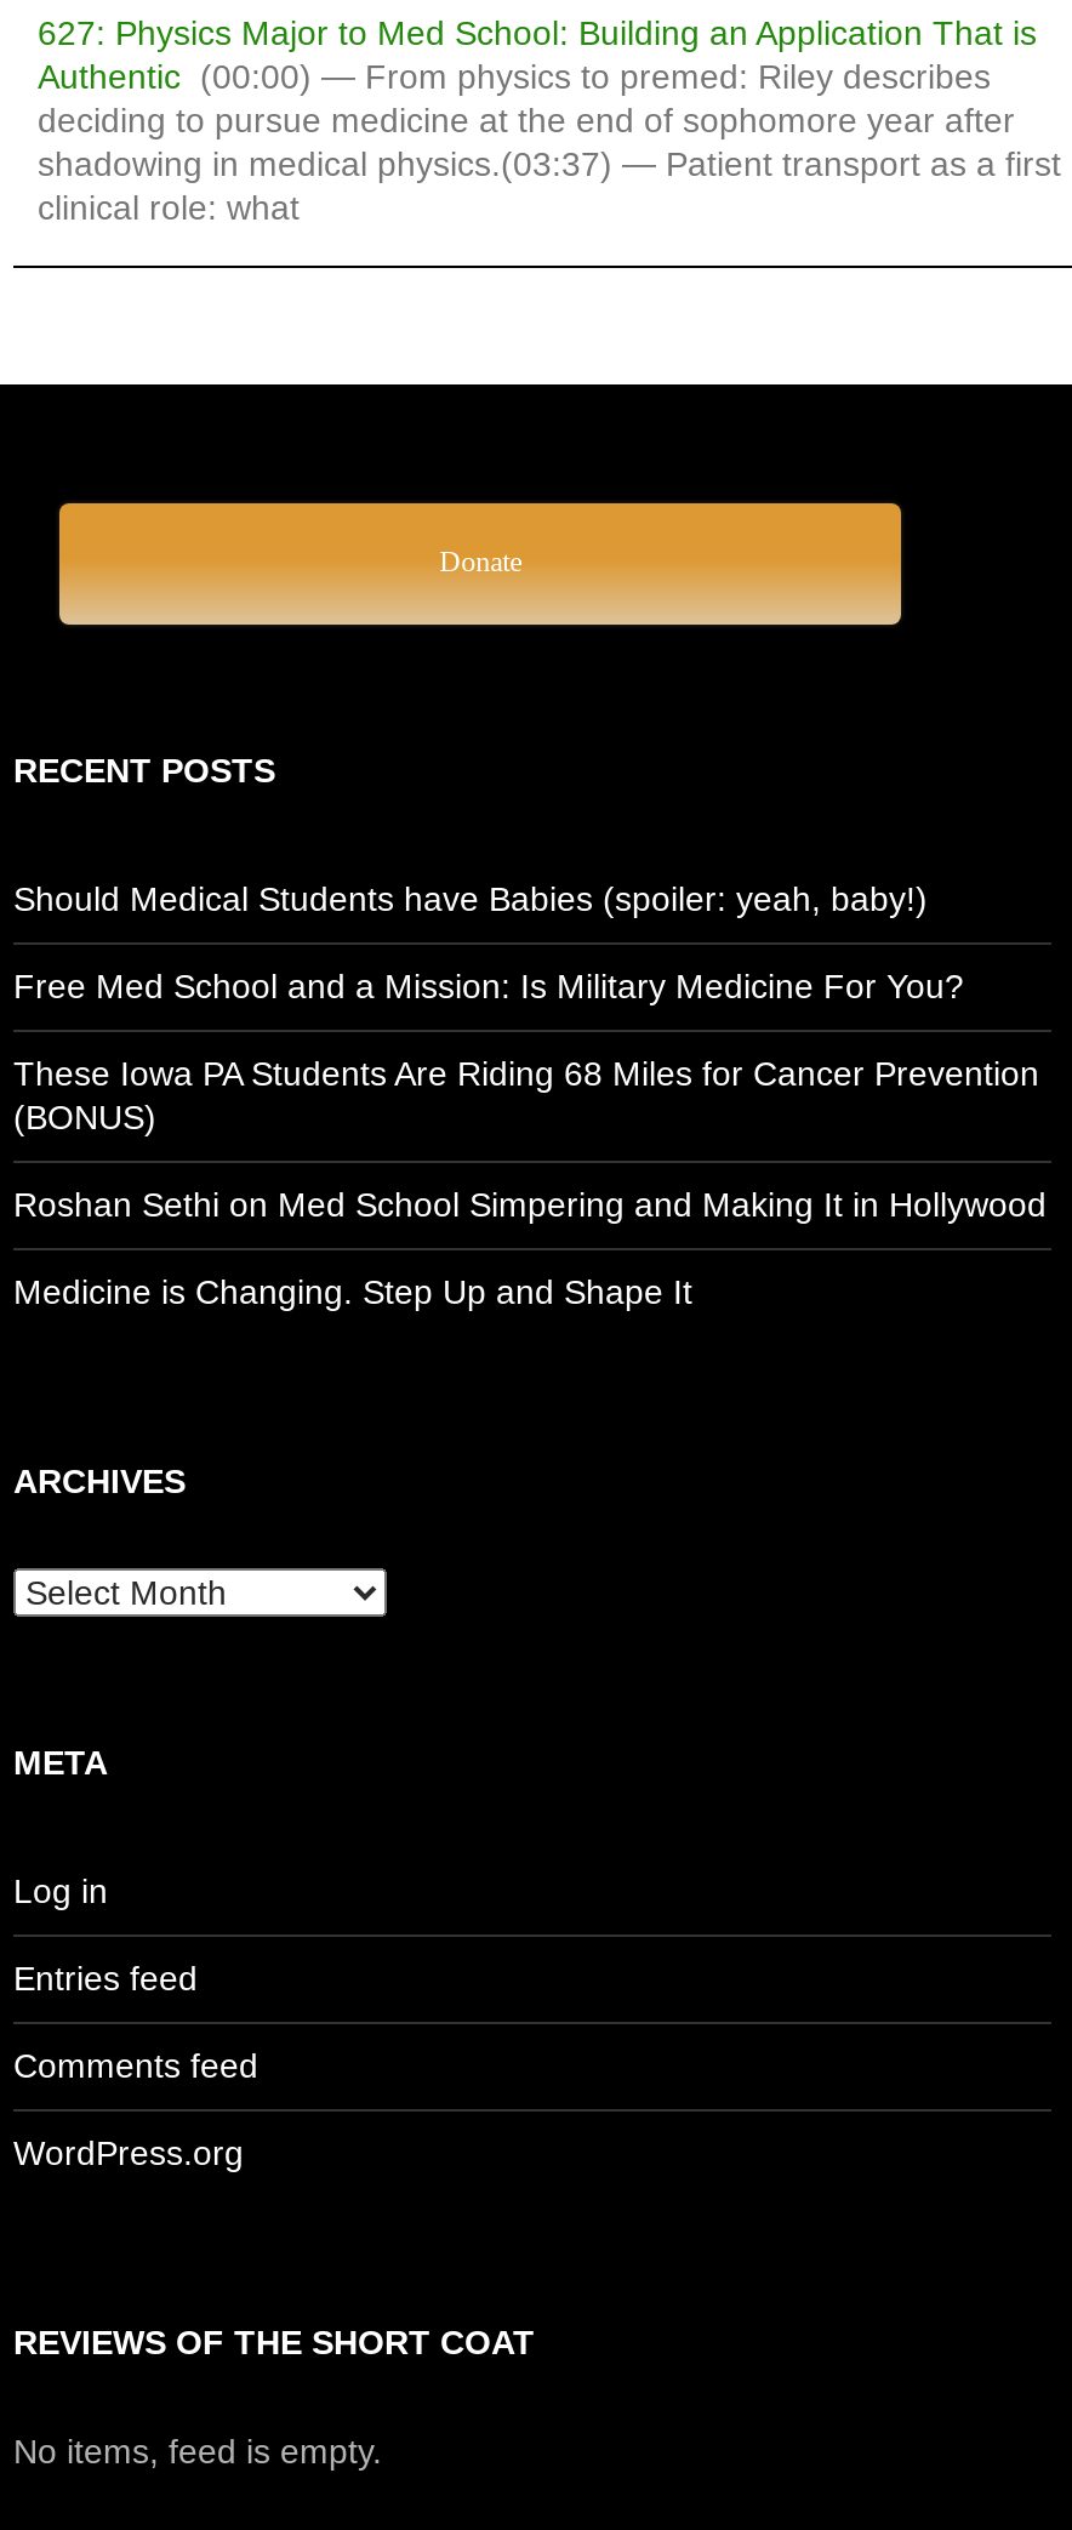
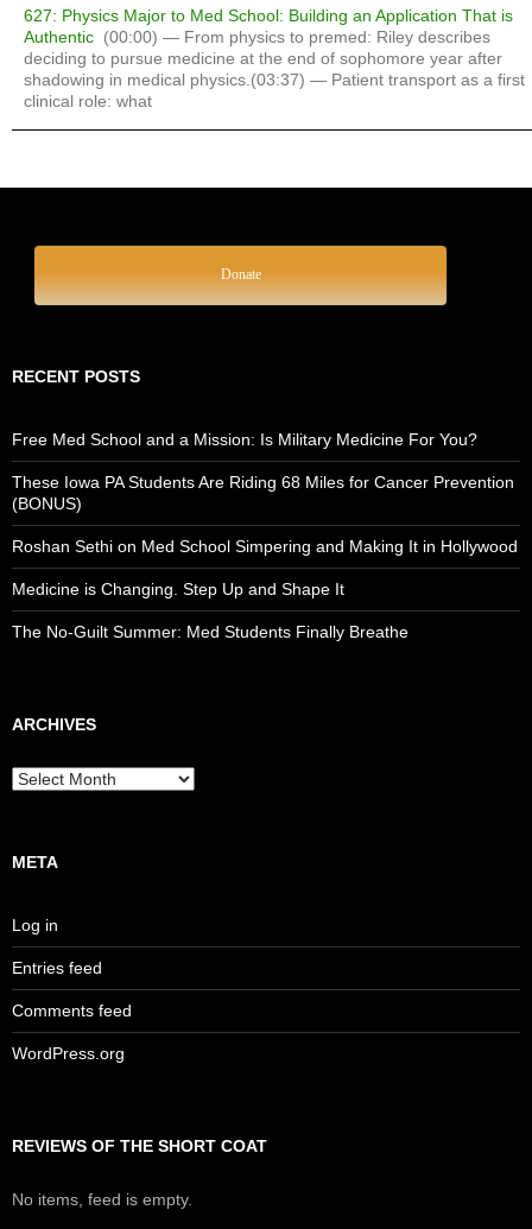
[13,878,928,917] Should Medical Students have Babies (spoiler: yeah, baby!) -> none
moved [13,966,1047,1310] -> [12,430,518,599]: Free Med School and a Mission: Is Military Medicine For You? | These Iowa PA Students Are Riding 68 Miles for Cancer Prevention | (BONUS) | Roshan Sethi on Med School Simpering and Making It in Hollywood | Medicine is Changing. Step Up and Shape It
none -> [12,622,408,641] The No-Guilt Summer: Med Students Finally Breathe

